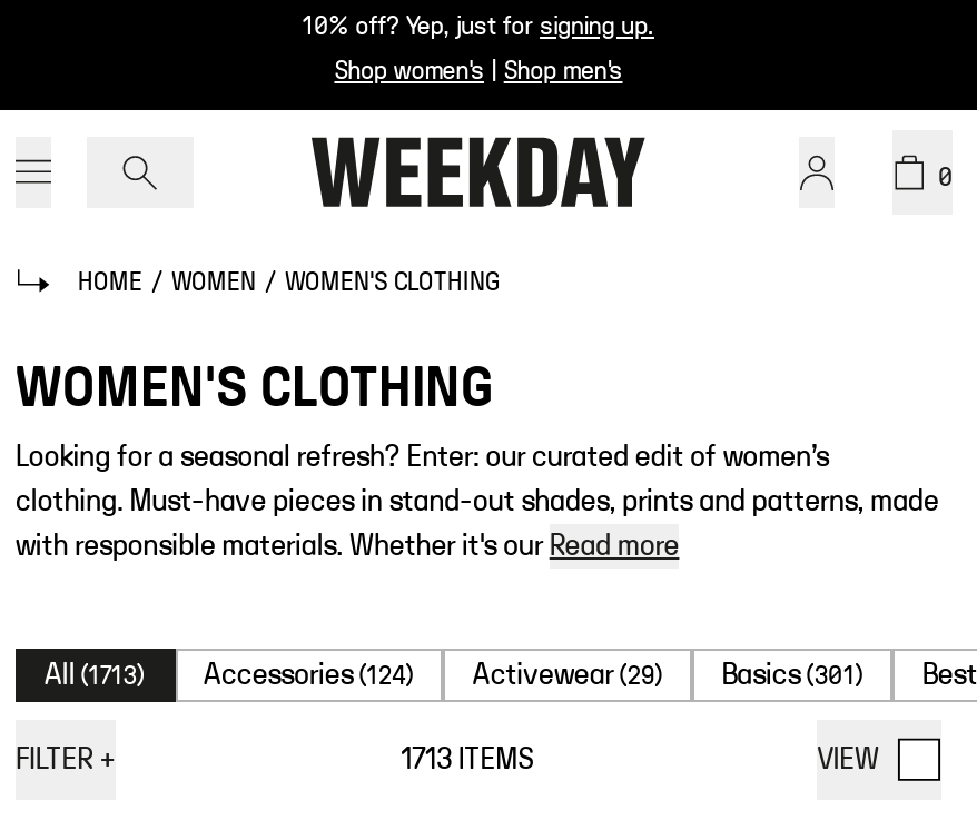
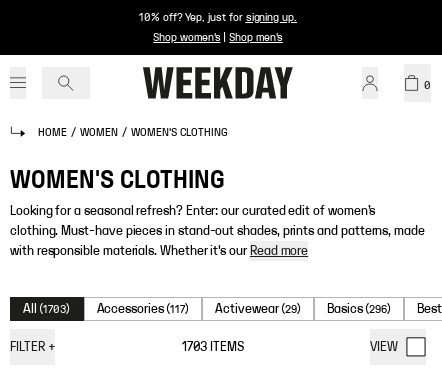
[45,660,146,691] All (1713) -> [23,302,70,316] All (1703)
[204,660,415,691] Accessories (124) -> [96,302,189,316] Accessories (117)
[722,660,864,691] Basics (301) -> [327,302,391,316] Basics (296)
[401,744,533,775] 1713 ITEMS -> [182,340,244,354] 1703 ITEMS

